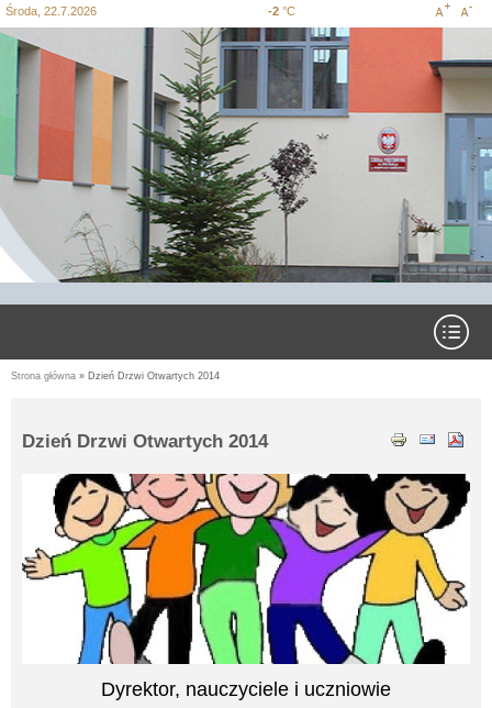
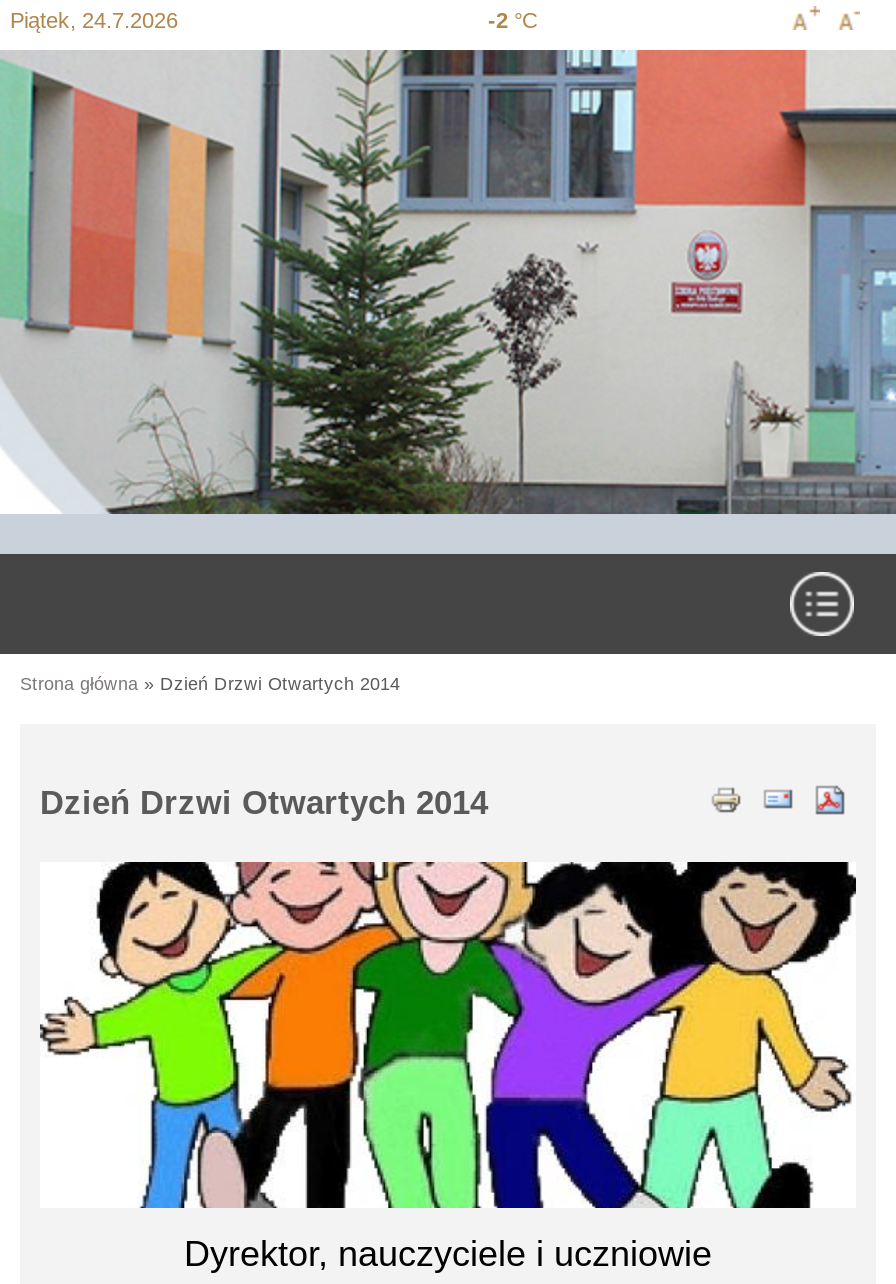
[5,4,97,18] Środa, 22.7.2026 -> [10,8,178,32] Piątek, 24.7.2026

